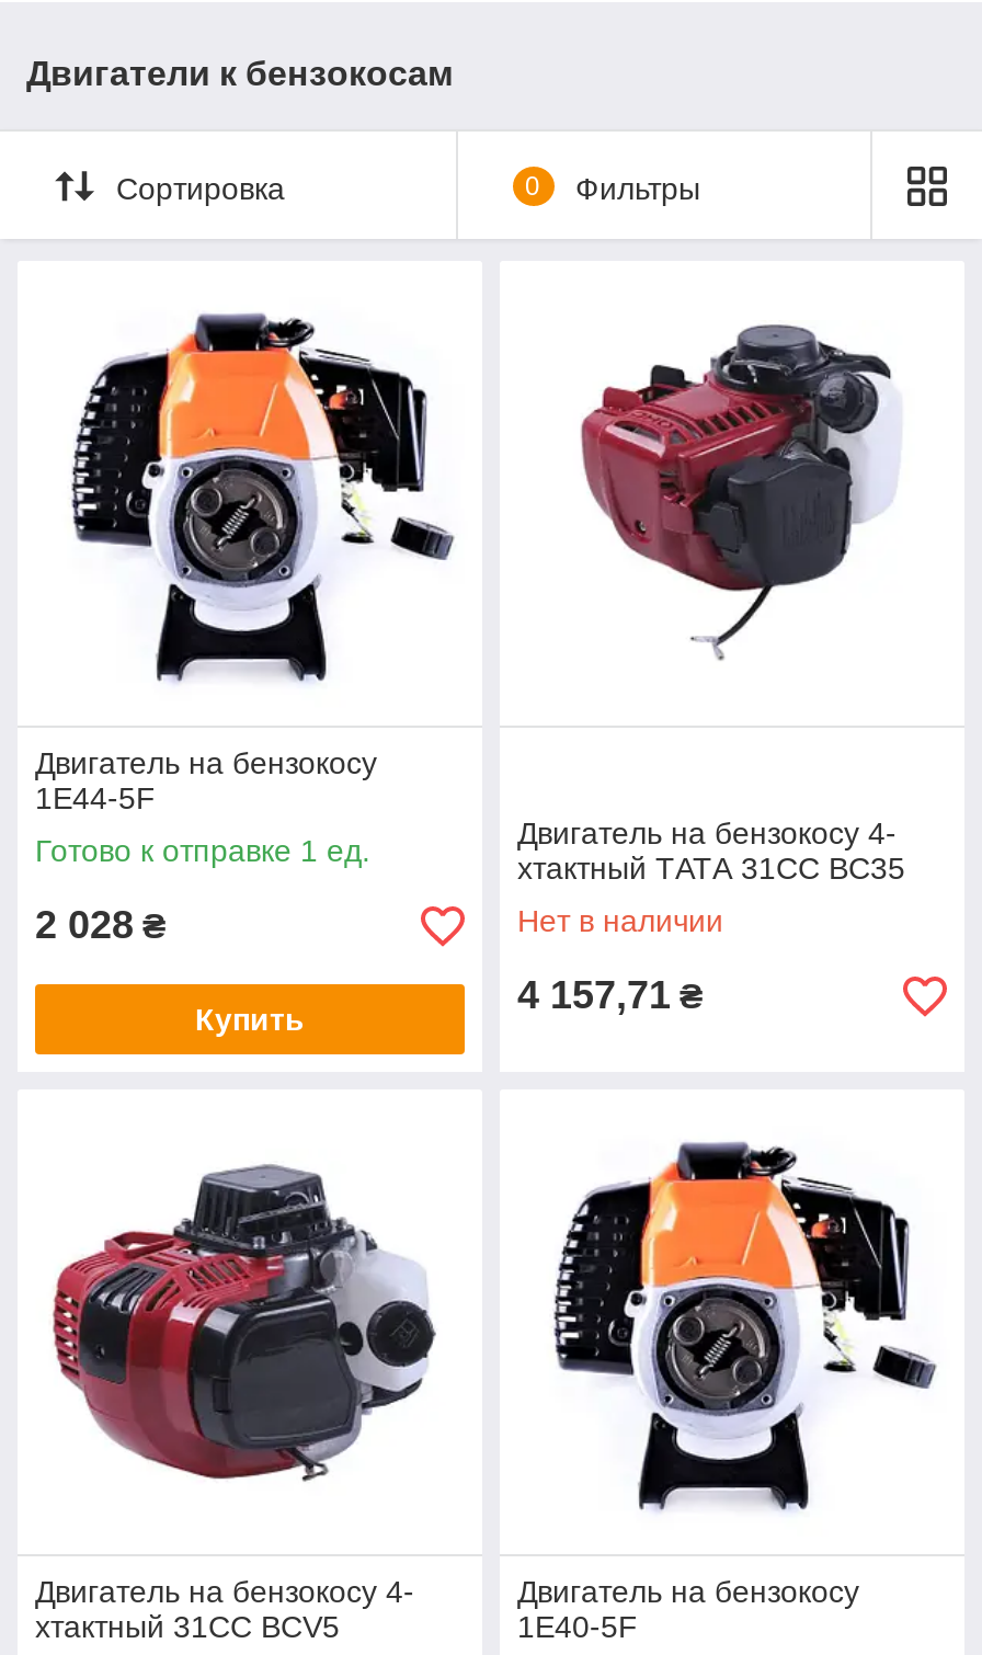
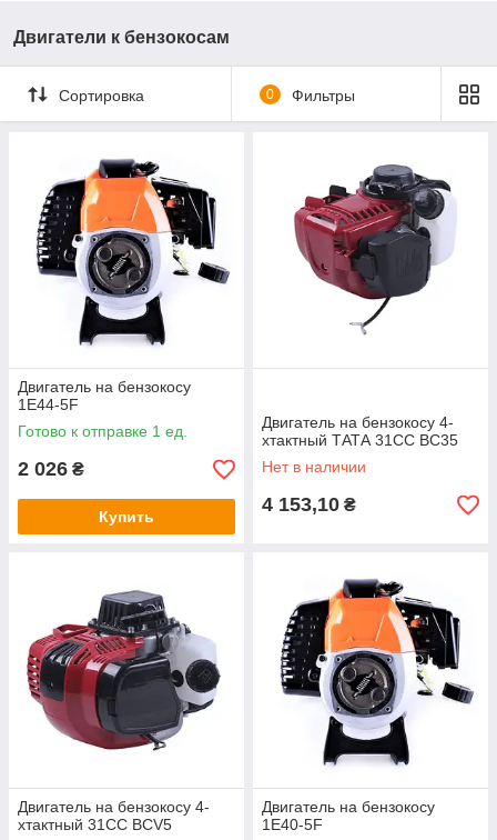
[35,903,167,947] 2 028 ₴ -> [18,458,84,480] 2 026 ₴
[517,973,704,1017] 4 157,71 ₴ -> [262,493,356,516] 4 153,10 ₴

